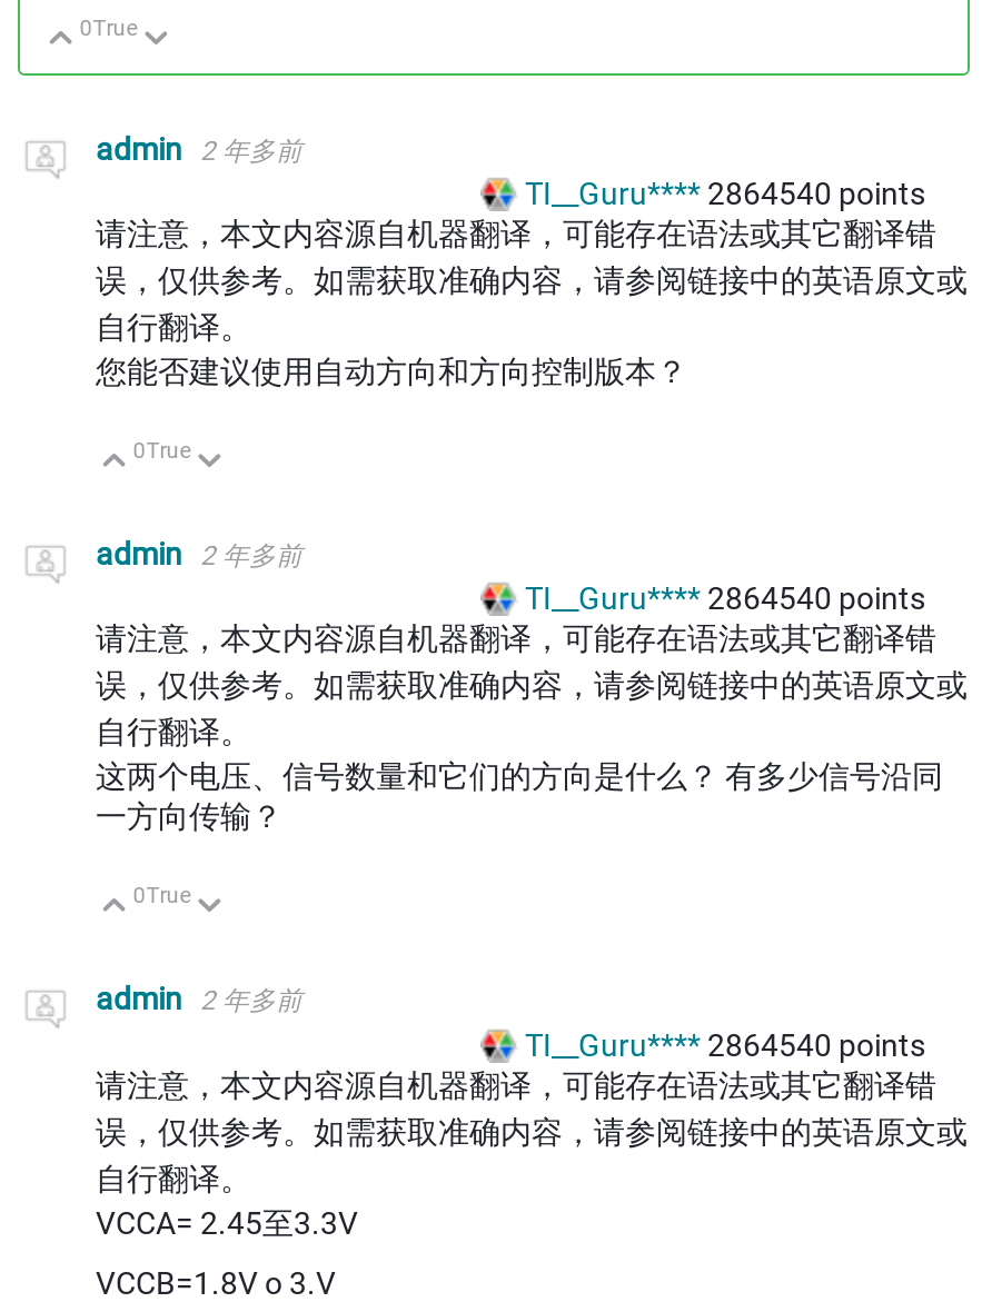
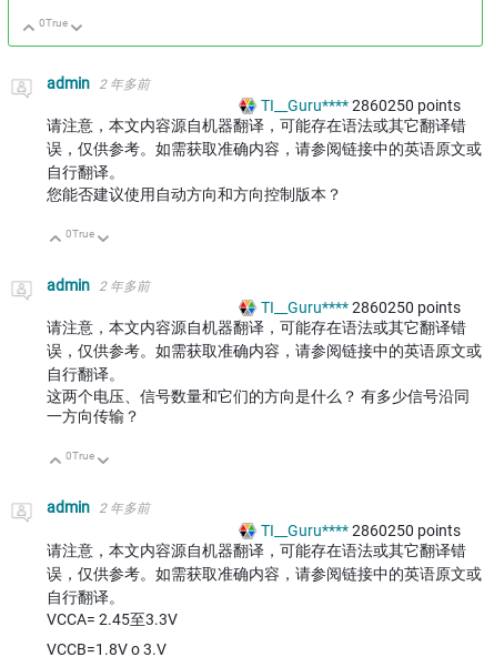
[525,175,925,211] TI__Guru**** 2864540 points -> [261,96,461,114] TI__Guru**** 2860250 points
[525,581,925,617] TI__Guru**** 2864540 points -> [261,299,461,317] TI__Guru**** 2860250 points
[525,1027,925,1062] TI__Guru**** 2864540 points -> [261,521,461,539] TI__Guru**** 2860250 points

